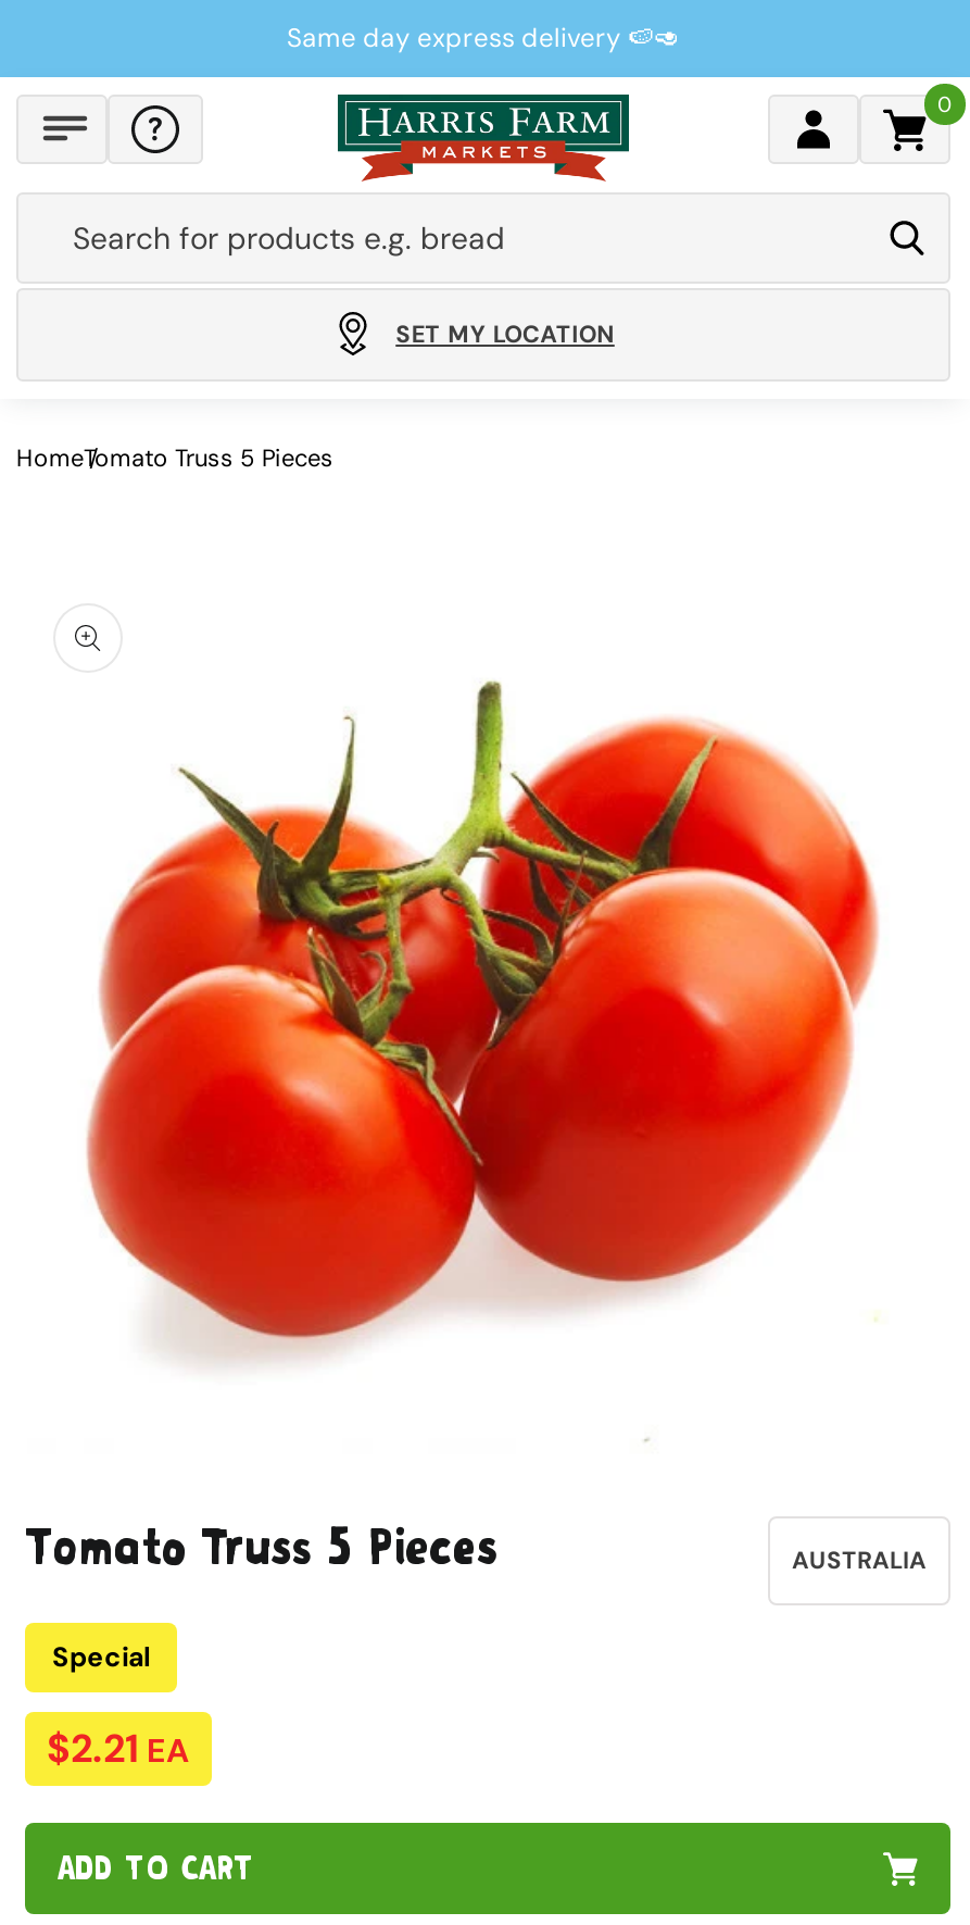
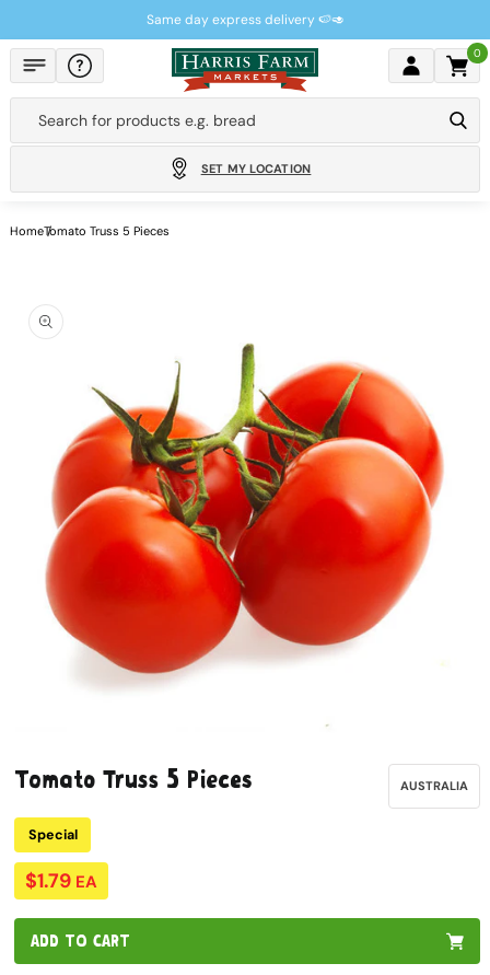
[47,1723,190,1775] $2.21 EA -> [25,868,97,894] $1.79 EA

